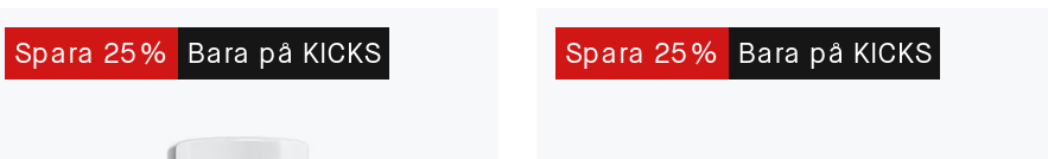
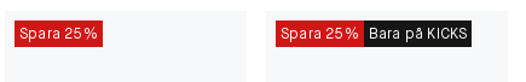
[14,34,381,72] Spara 25% Bara på KICKS -> none
none -> [19,24,98,43] Spara 25%

